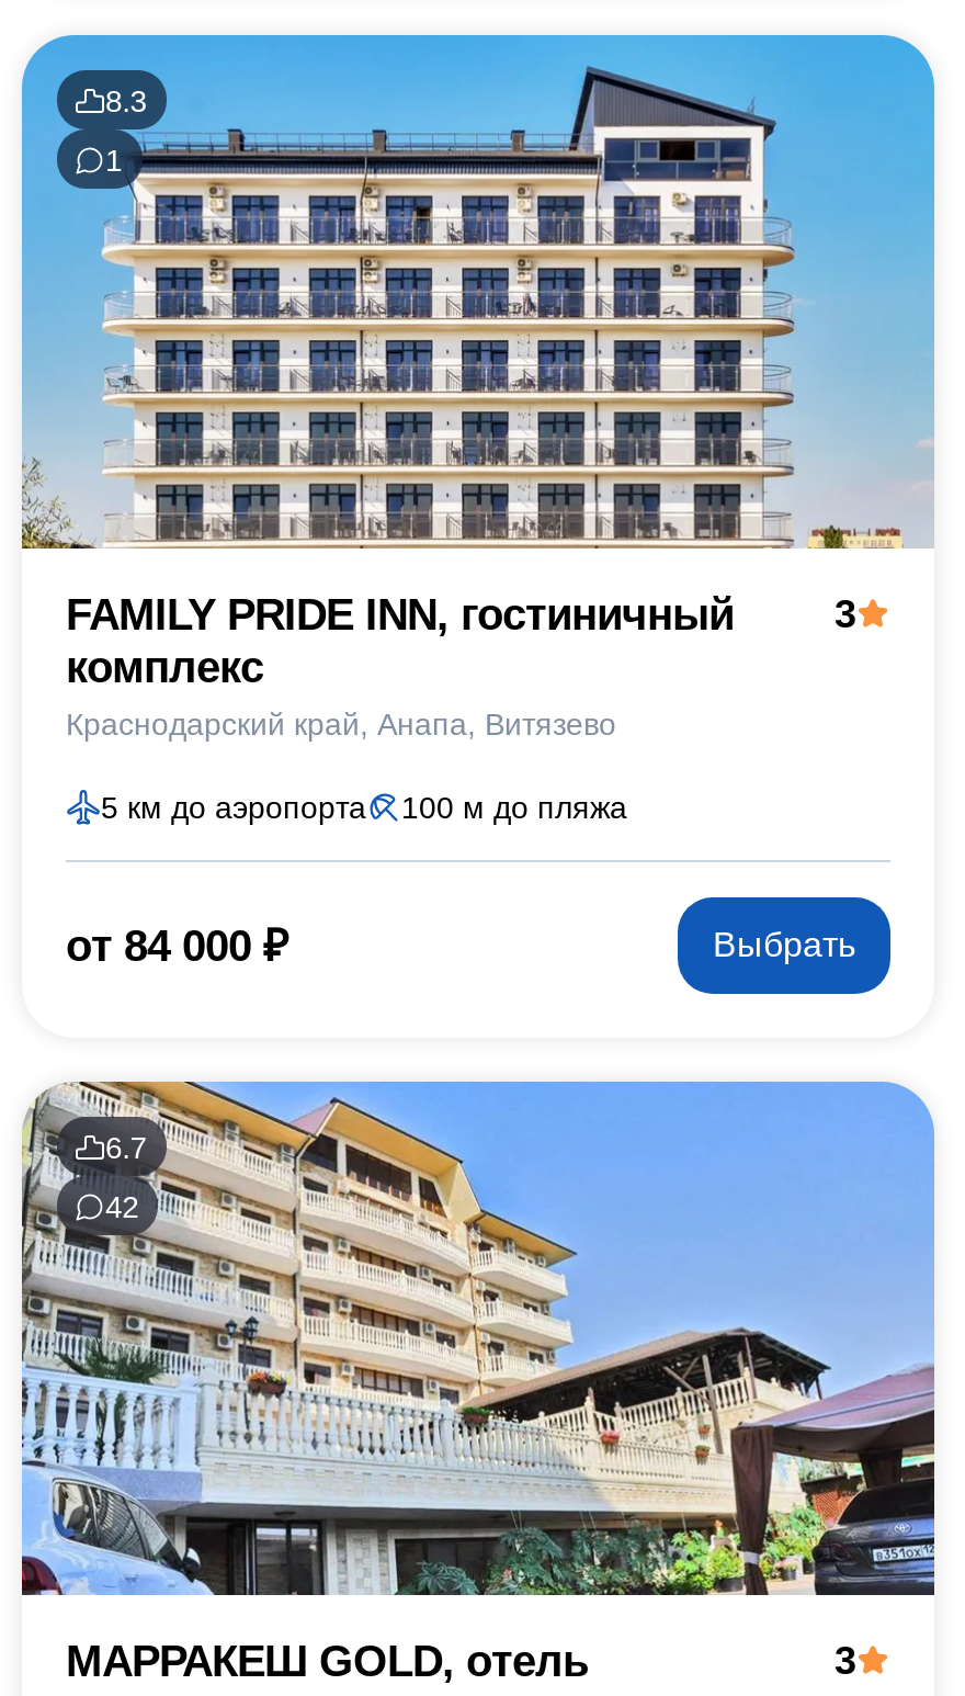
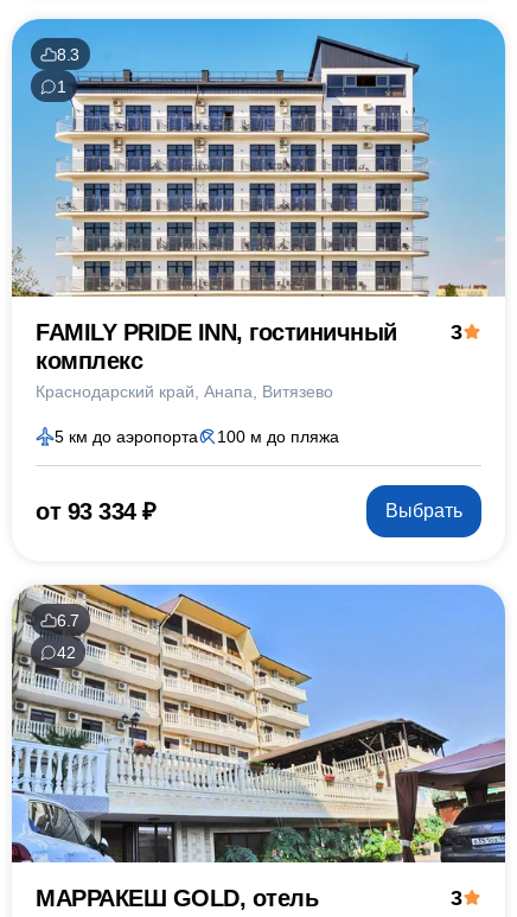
[66,922,288,970] от 84 000 ₽ -> [36,498,156,524] от 93 334 ₽

